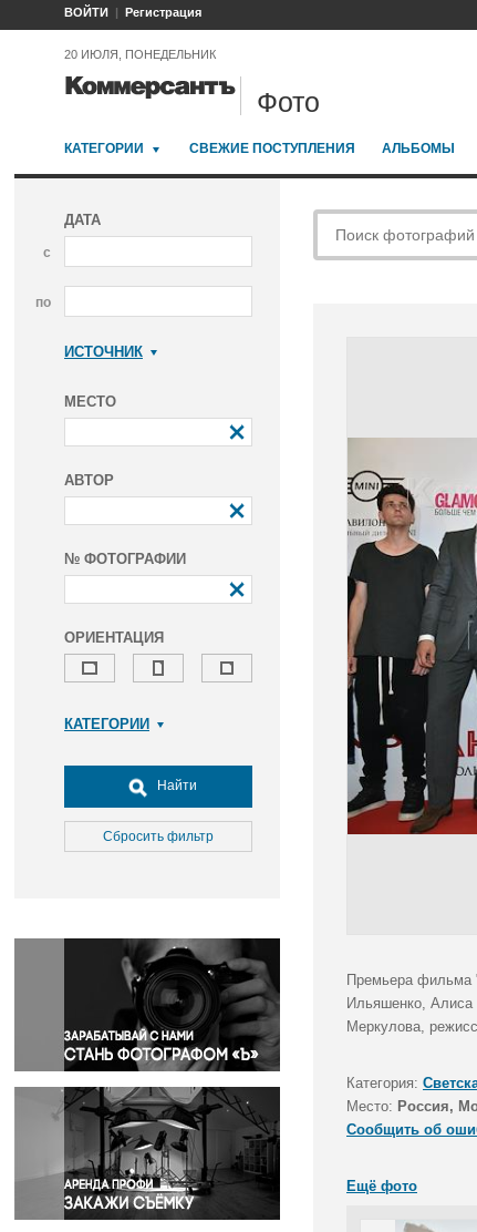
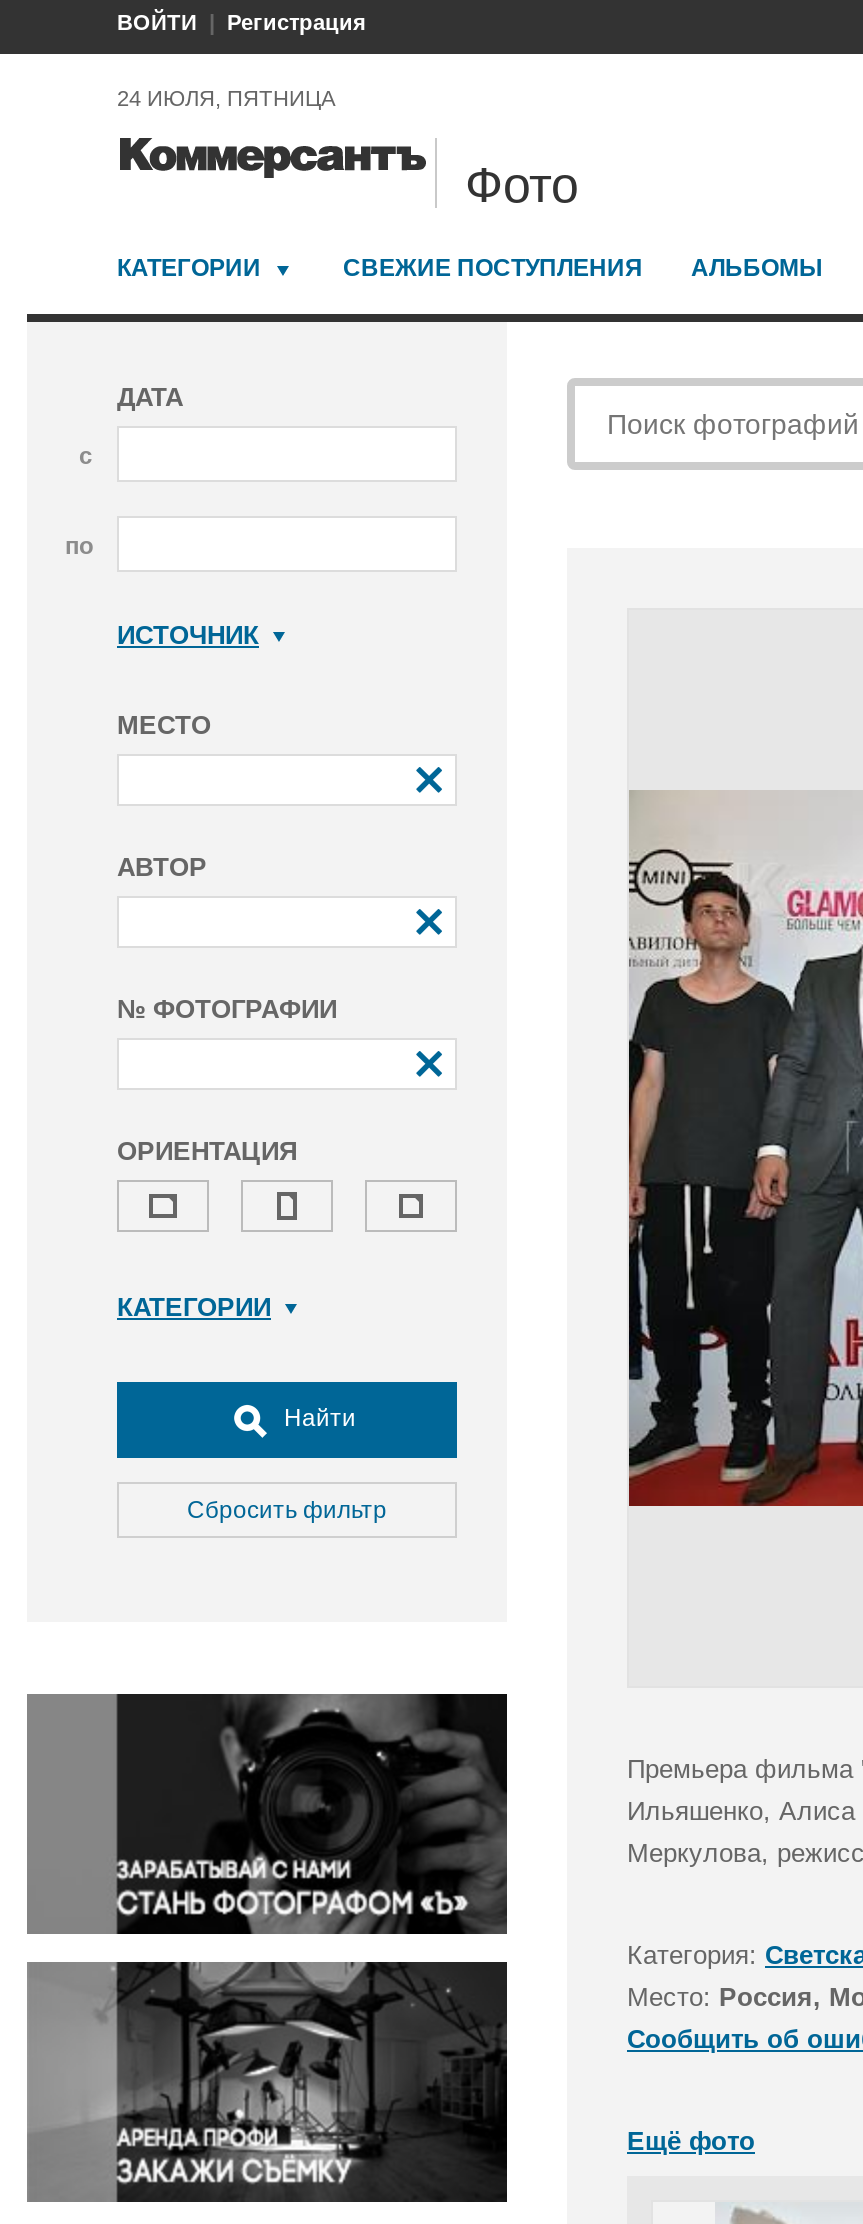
[64,48,216,61] 20 ИЮЛЯ, ПОНЕДЕЛЬНИК -> [117,86,335,110] 24 ИЮЛЯ, ПЯТНИЦА

